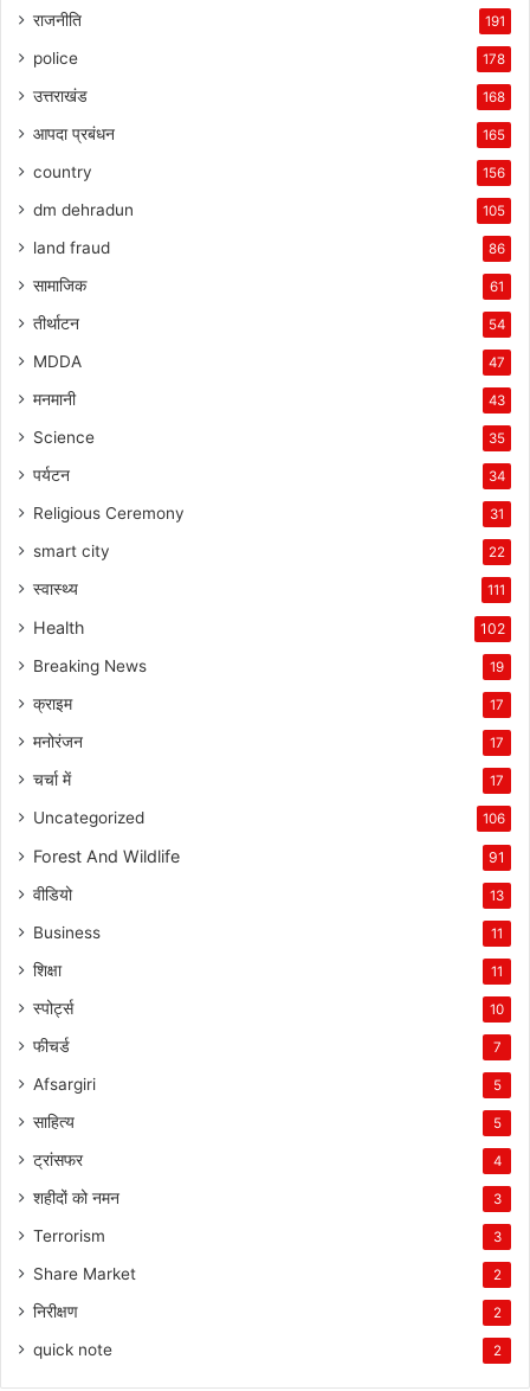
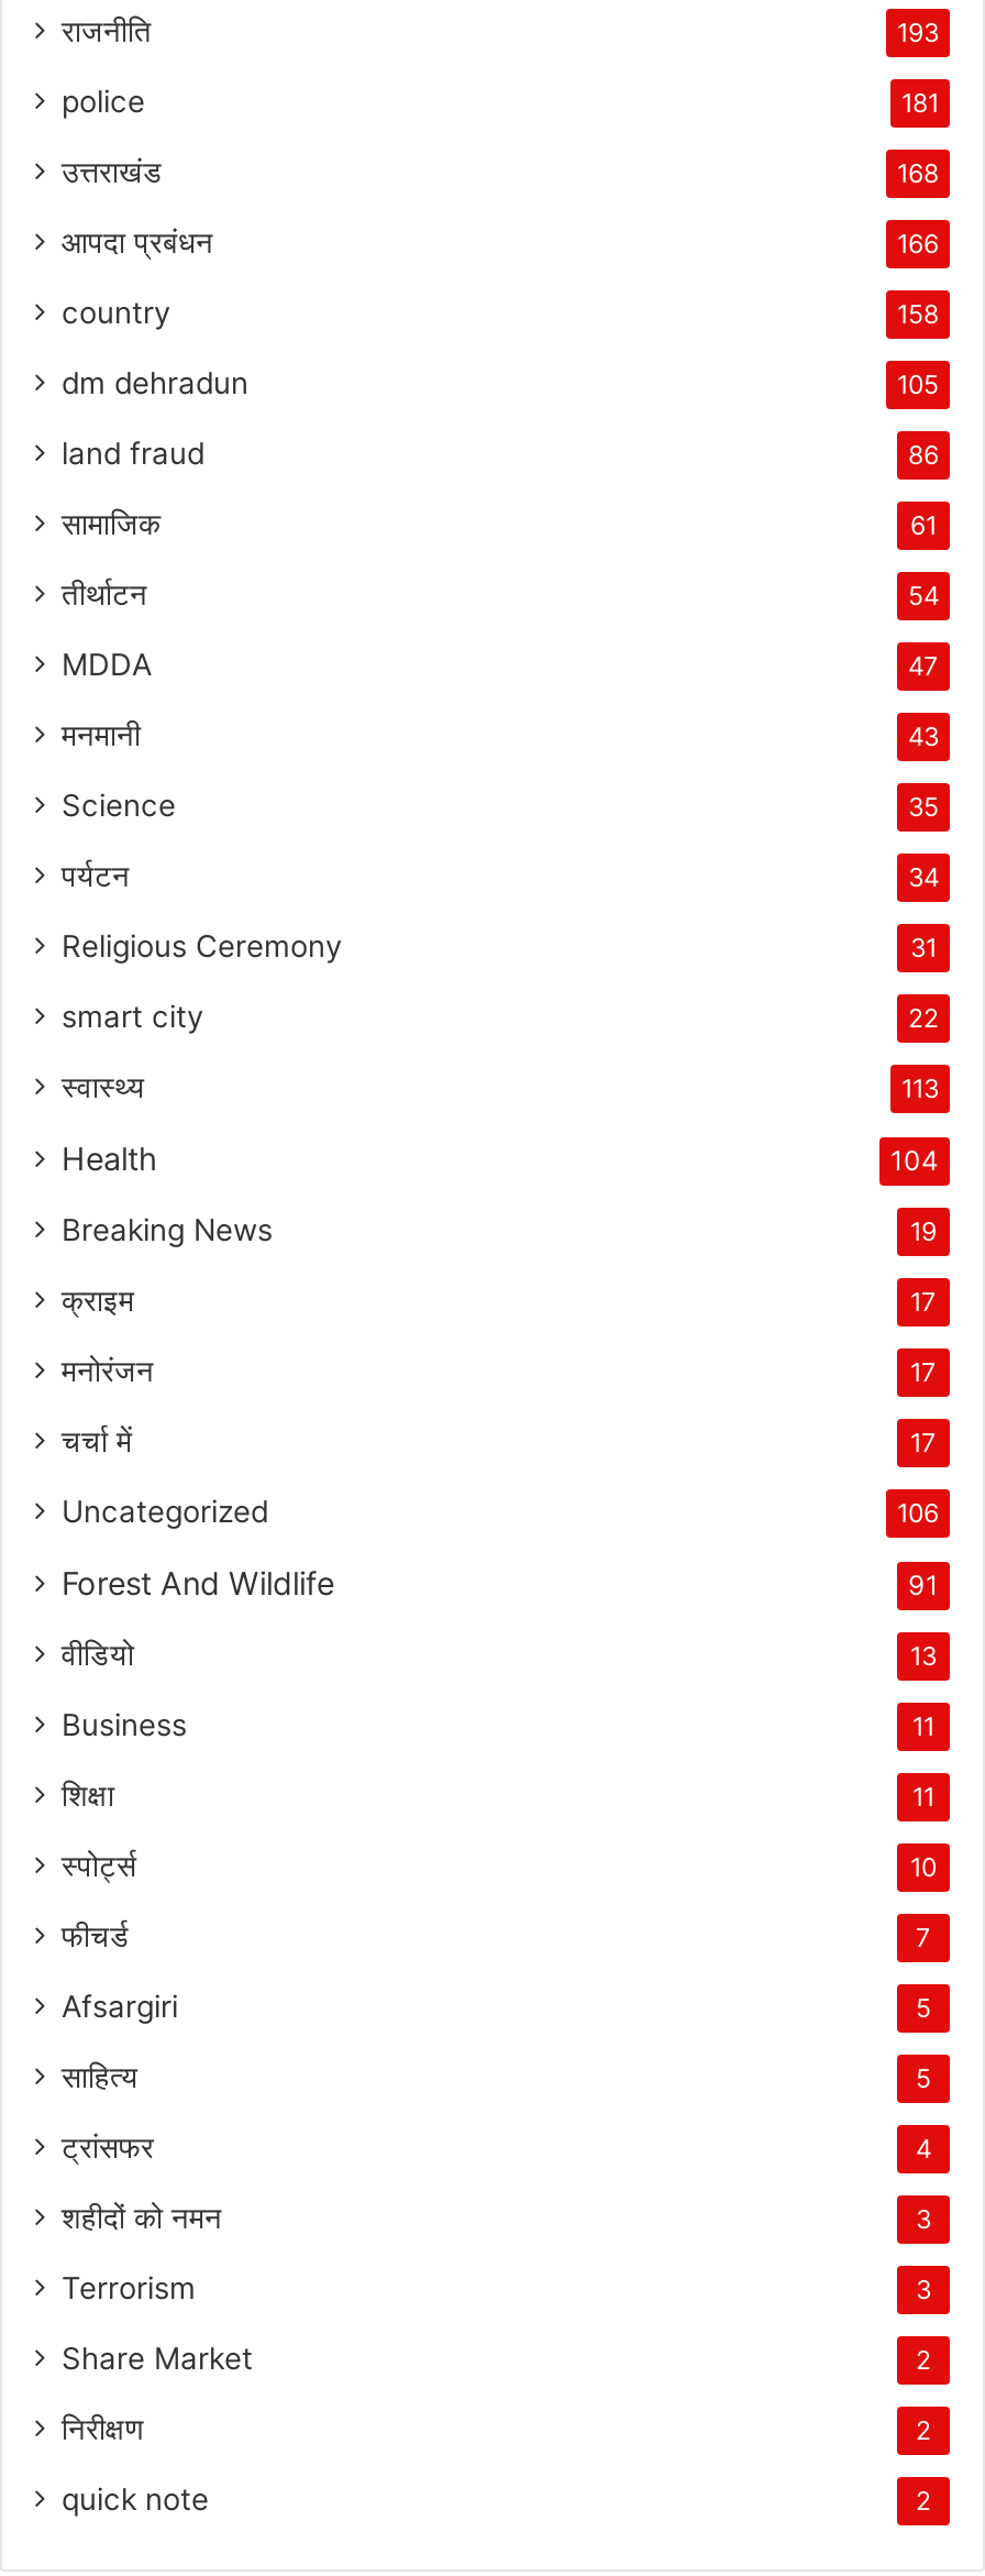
[485,13,505,30] 191 -> [897,18,939,49] 193
[483,51,505,67] 178 -> [901,89,939,120] 181
[483,127,505,143] 165 -> [897,230,939,260] 166
[483,165,505,181] 156 -> [897,300,939,331] 158
[487,582,505,598] 111 -> [901,1074,939,1105] 113
[480,620,505,637] 102 -> [890,1145,939,1178] 104

